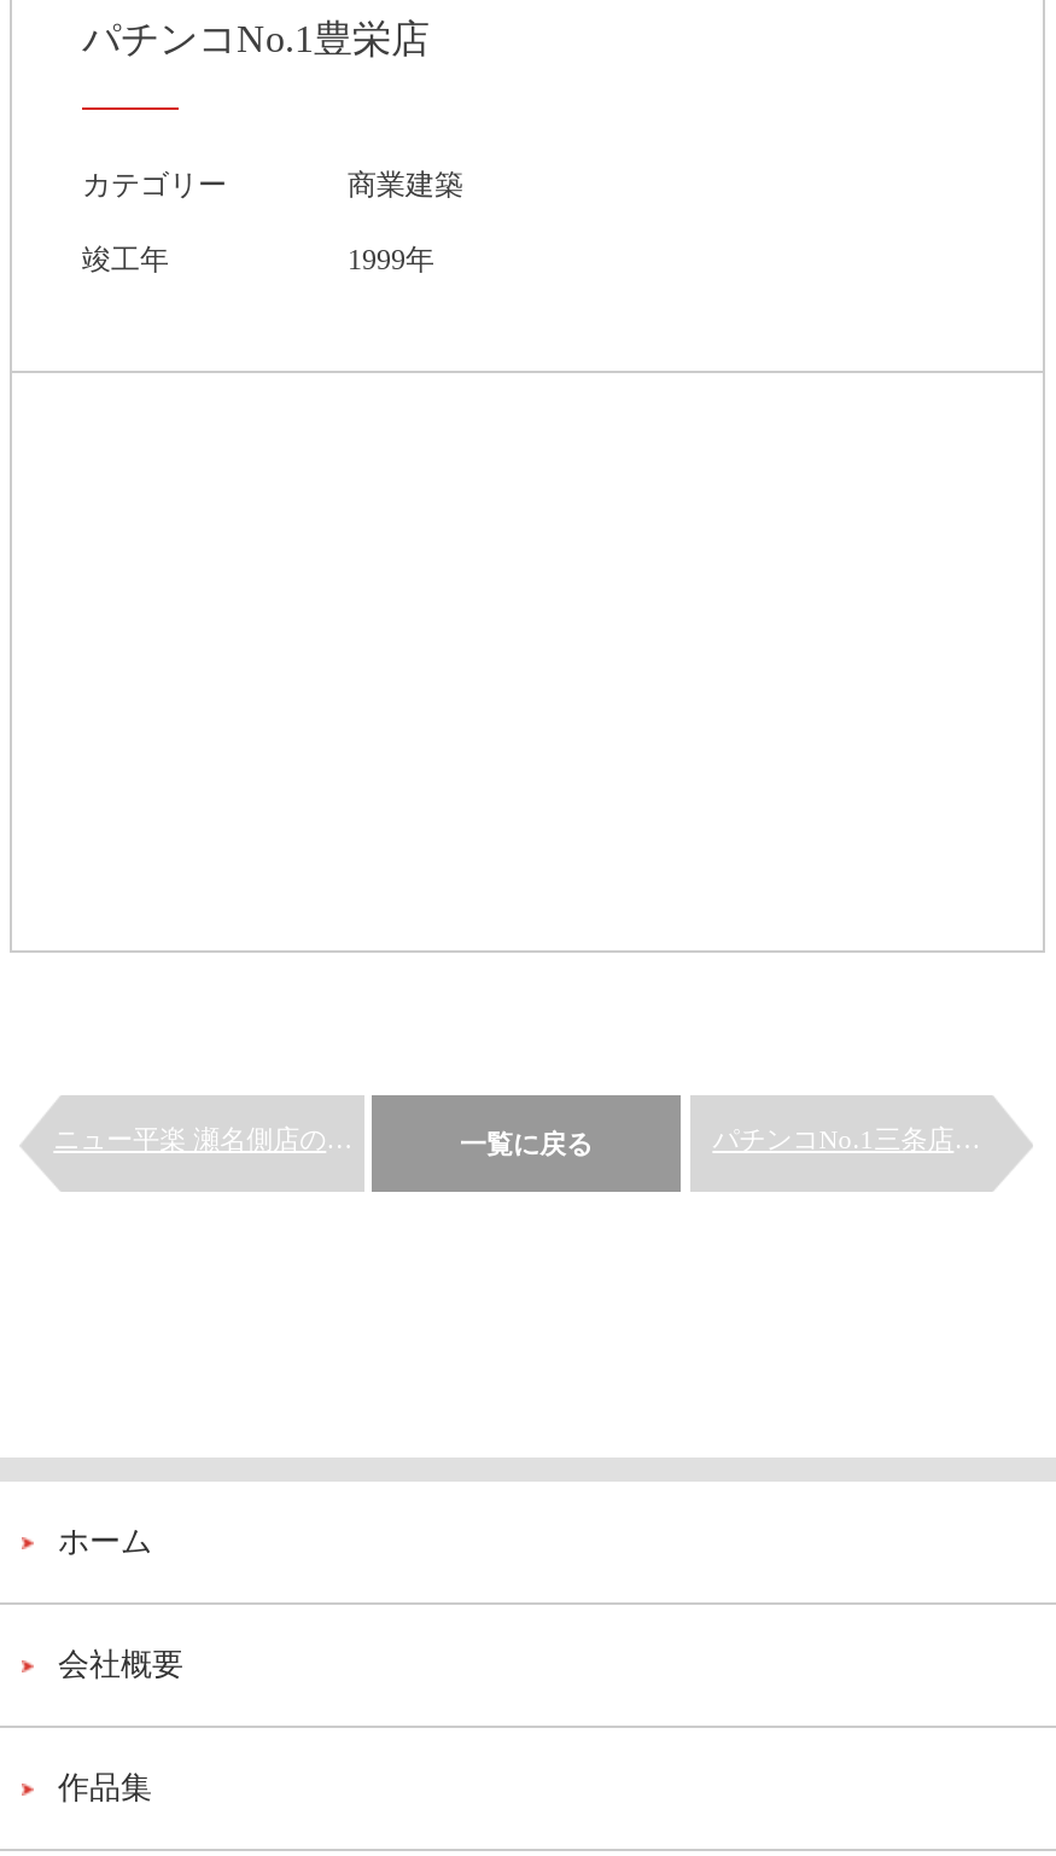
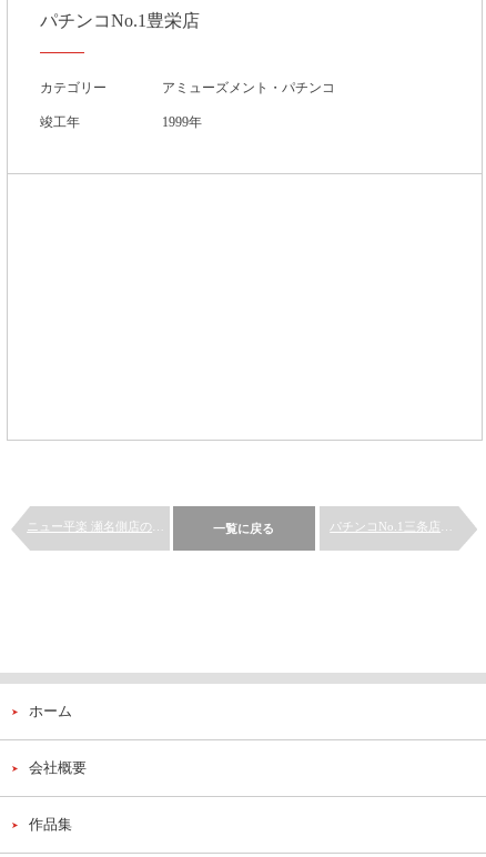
[348,167,463,201] 商業建築 -> [162,80,335,95] アミューズメント・パチンコ

